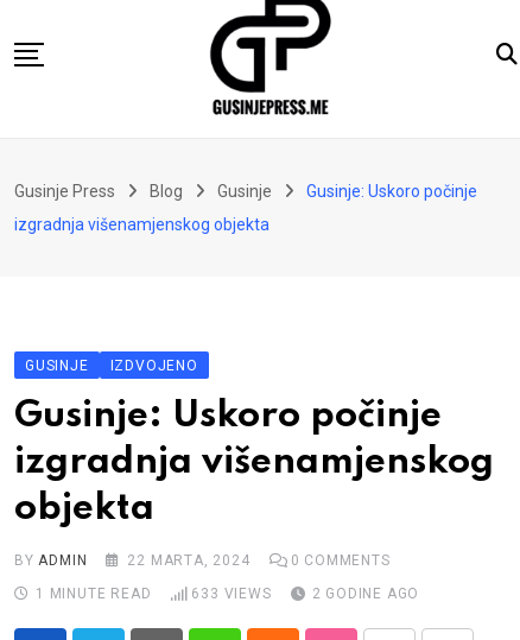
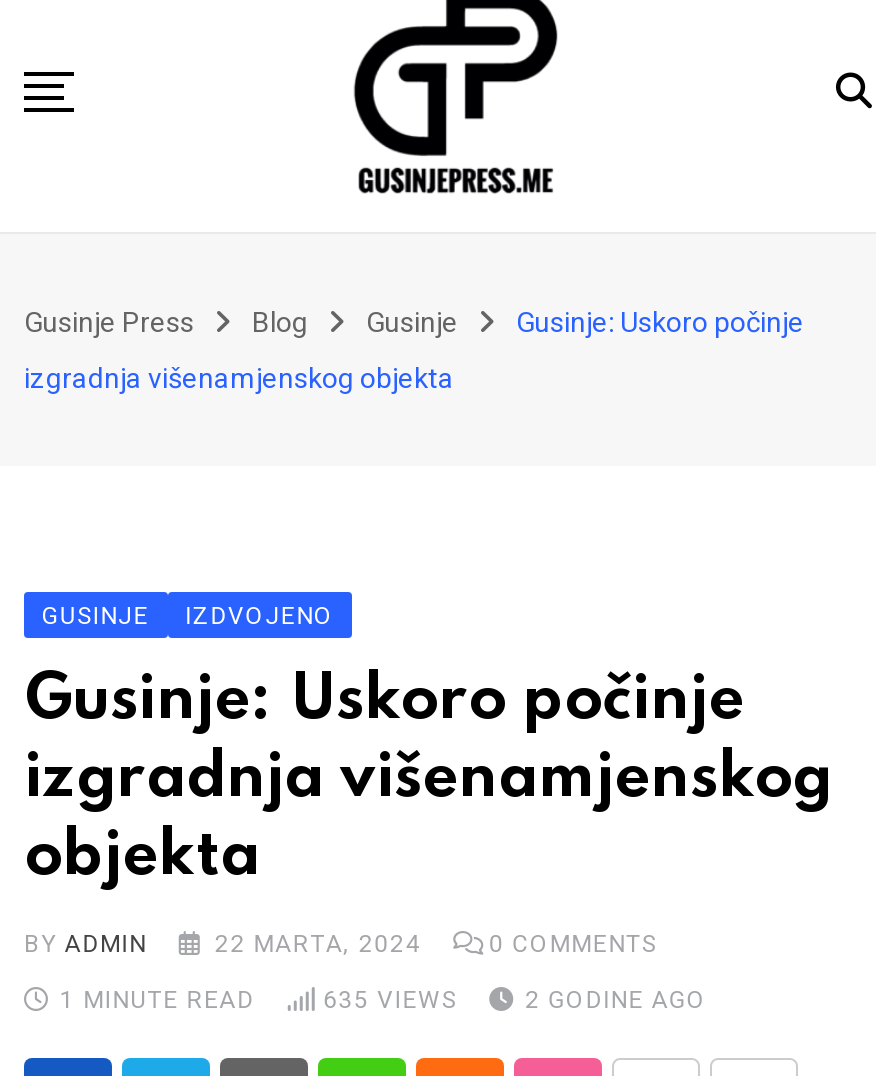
[192,585,271,602] 633 VIEWS -> [323,986,457,1014] 635 VIEWS

